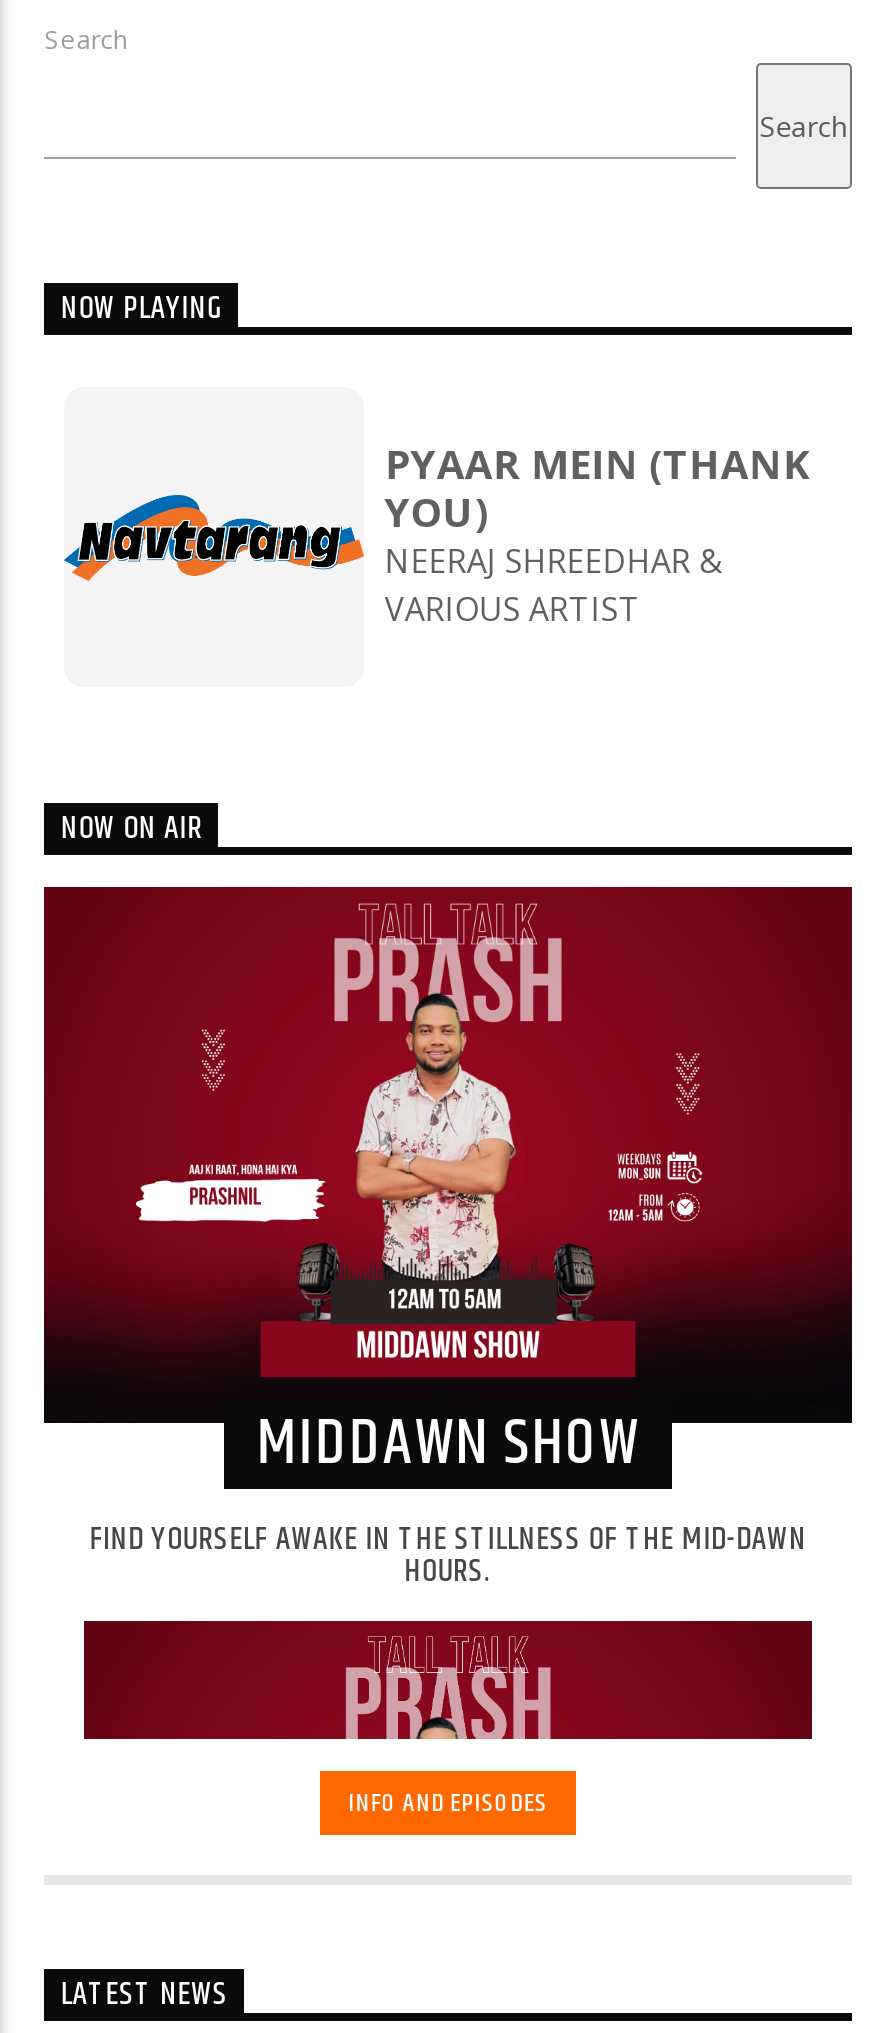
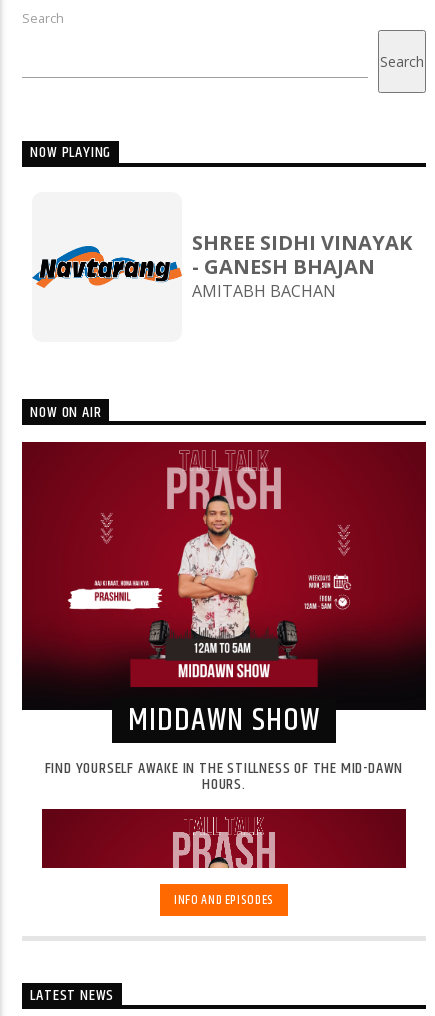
[385,438,809,632] PYAAR MEIN (THANK | YOU) | NEERAJ SHREEDHAR & | VARIOUS ARTIST -> [192,229,412,302] SHREE SIDHI VINAYAK | - GANESH BHAJAN | AMITABH BACHAN

